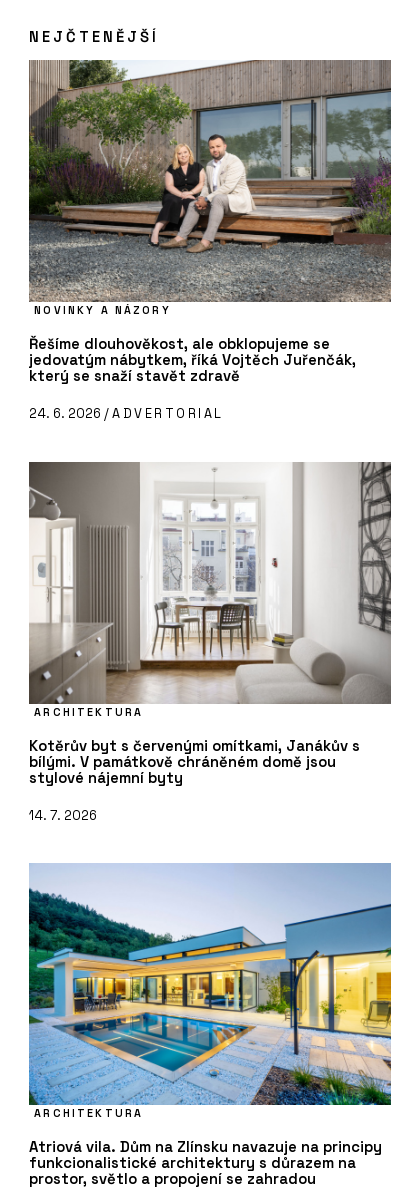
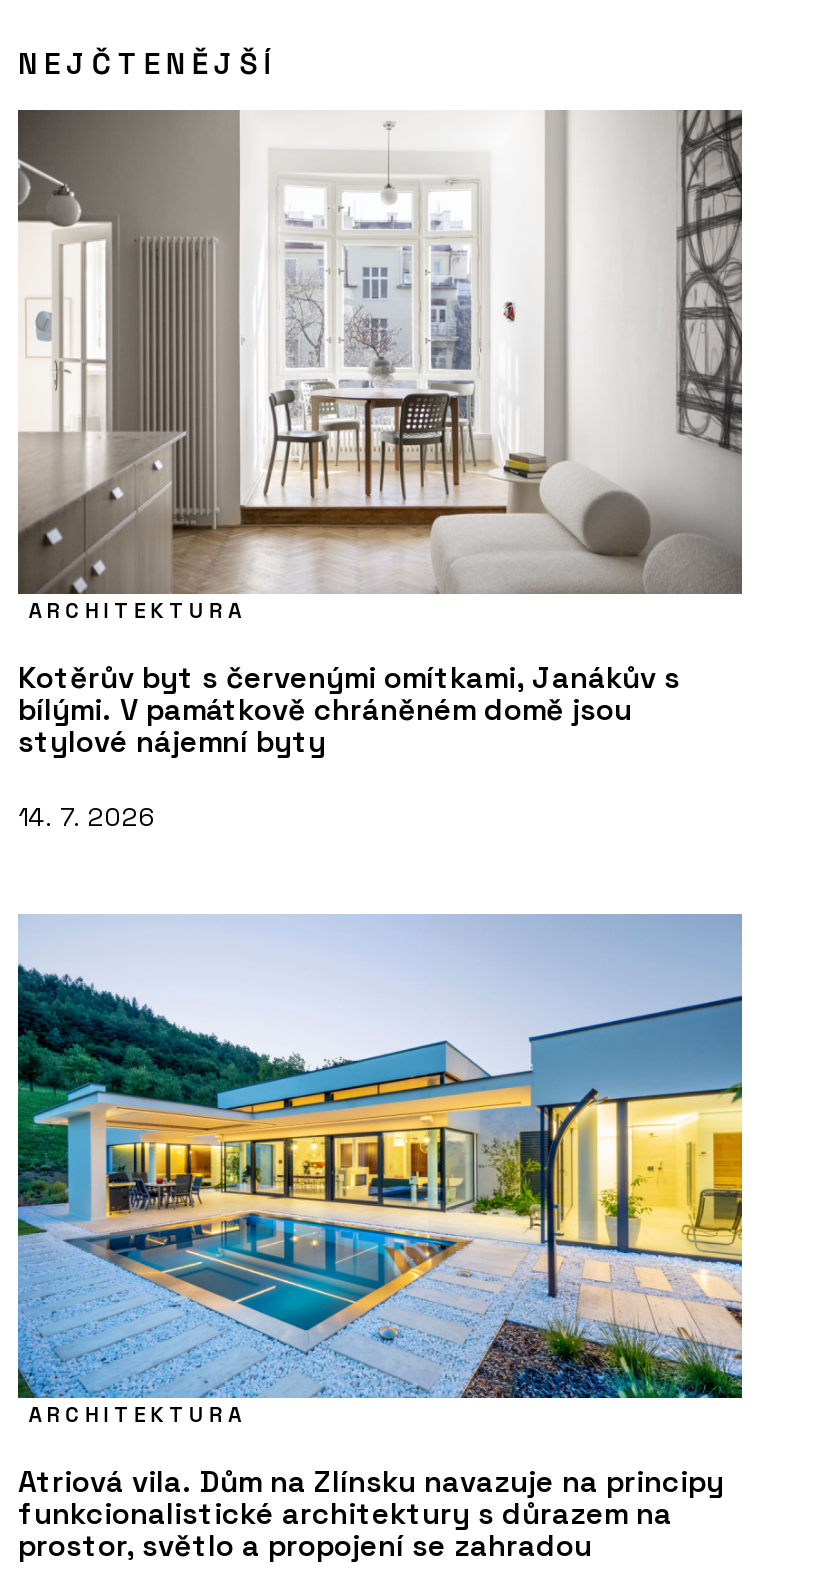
[28,59,392,422] [image] | NOVINKY A NÁZORY | Řešíme dlouhověkost, ale obklopujeme se | jedovatým nábytkem, říká Vojtěch Juřenčák, | který se snaží stavět zdravě | 24. 6. 2026 / ADVERTORIAL -> none

